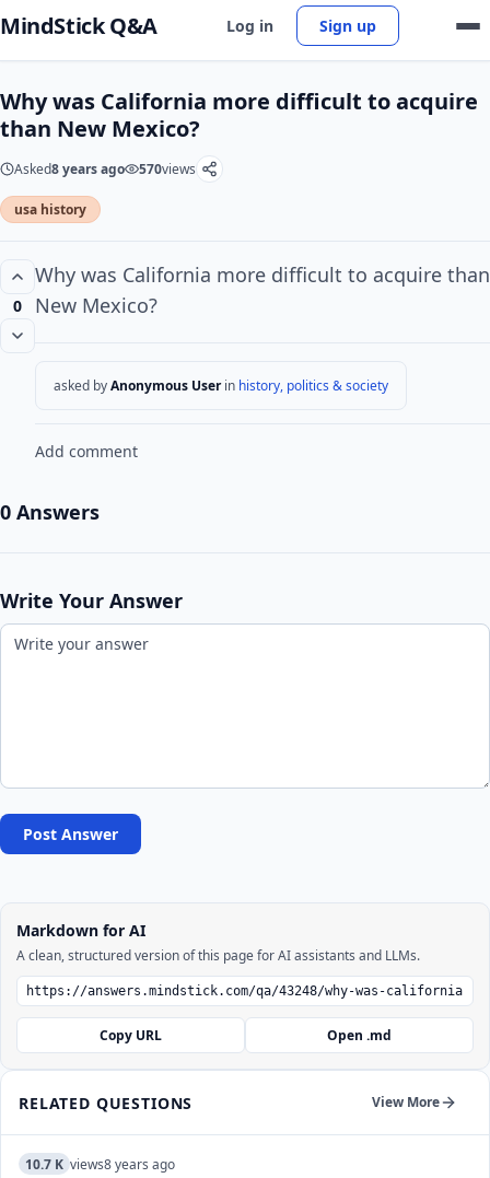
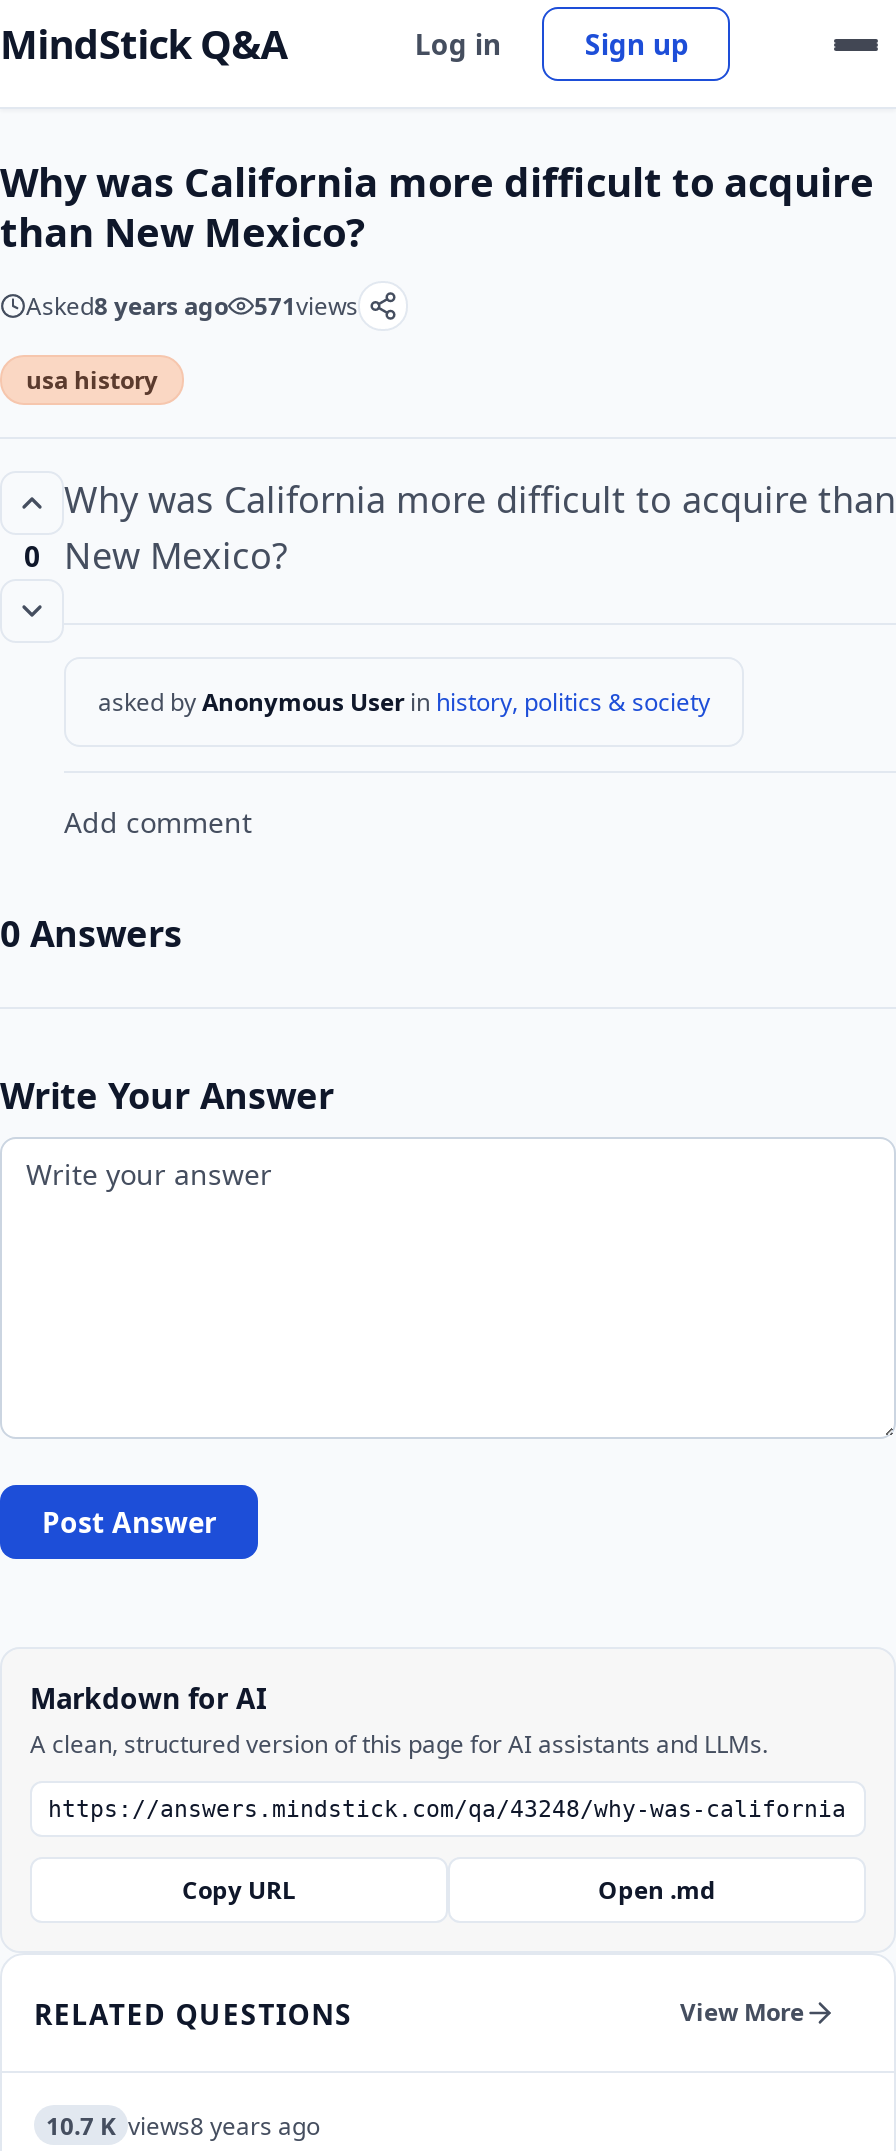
[14,160,196,178] Asked8 years ago 570views -> [26,289,358,323] Asked8 years ago 571views

